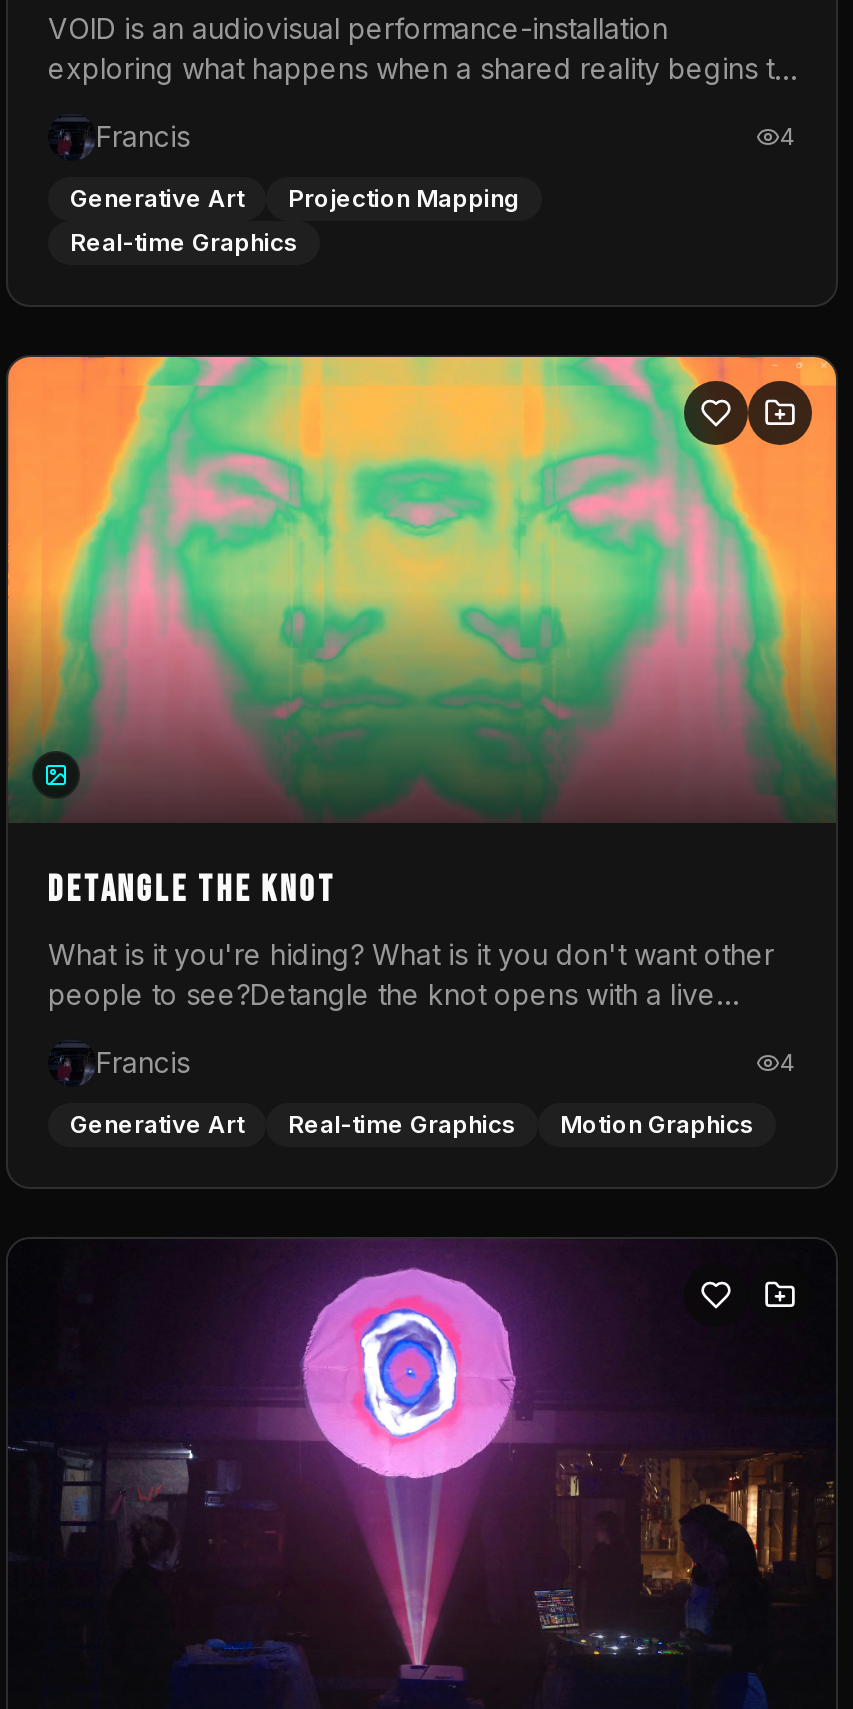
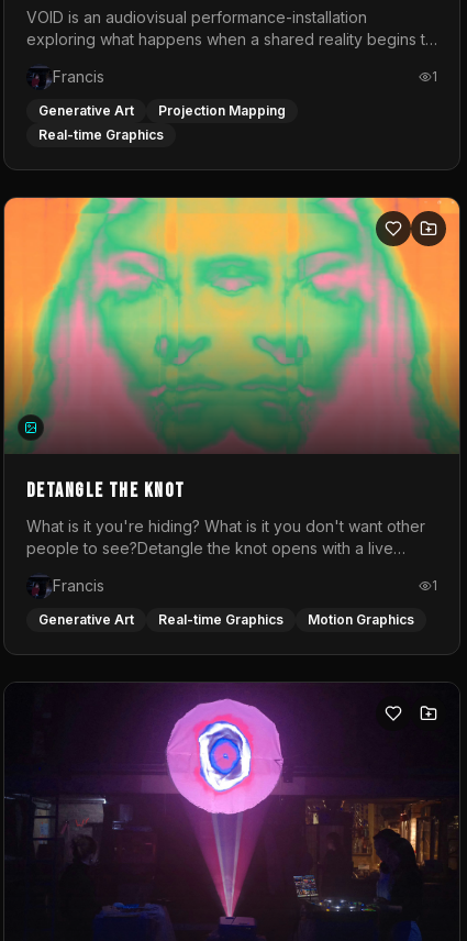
[780,121,796,151] 4 -> [432,68,437,85] 1
[780,1047,796,1077] 4 -> [432,577,437,593] 1

